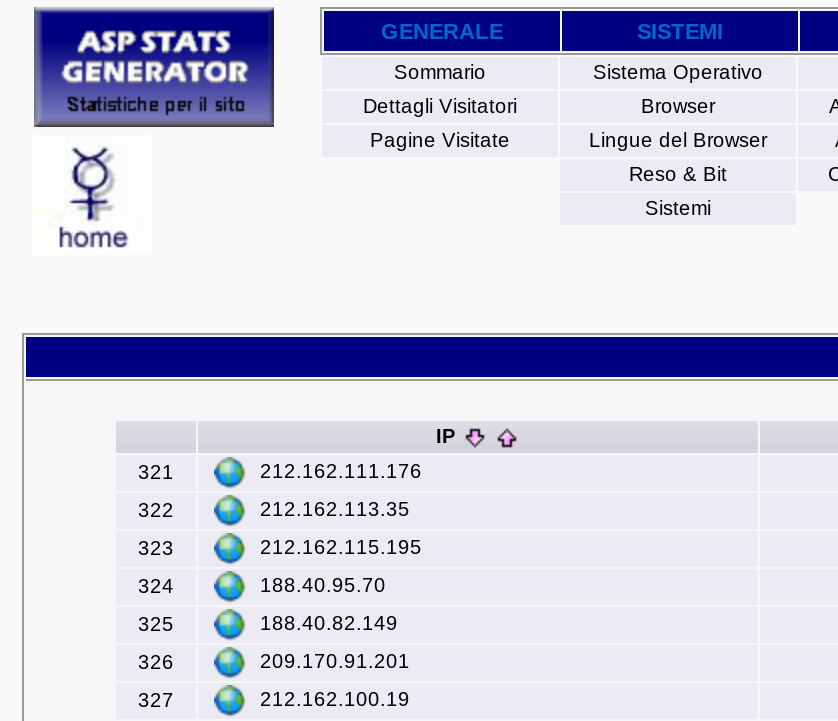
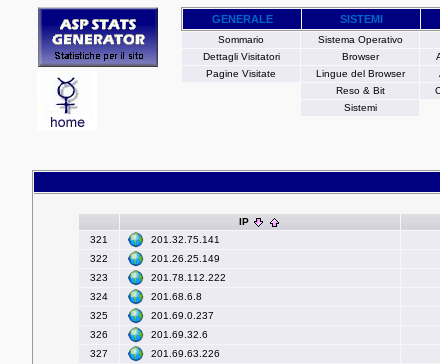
[260,460,422,482] 212.162.111.176 -> [151,234,220,245] 201.32.75.141
[260,498,410,520] 212.162.113.35 -> [151,253,220,264] 201.26.25.149
[260,536,422,558] 212.162.115.195 -> [151,272,226,283] 201.78.112.222
[260,574,386,596] 188.40.95.70 -> [151,291,202,302] 201.68.6.8
[260,612,398,634] 188.40.82.149 -> [151,310,214,321] 201.69.0.237
[260,650,410,672] 209.170.91.201 -> [151,329,208,340] 201.69.32.6
[260,688,410,710] 212.162.100.19 -> [151,348,220,359] 201.69.63.226

